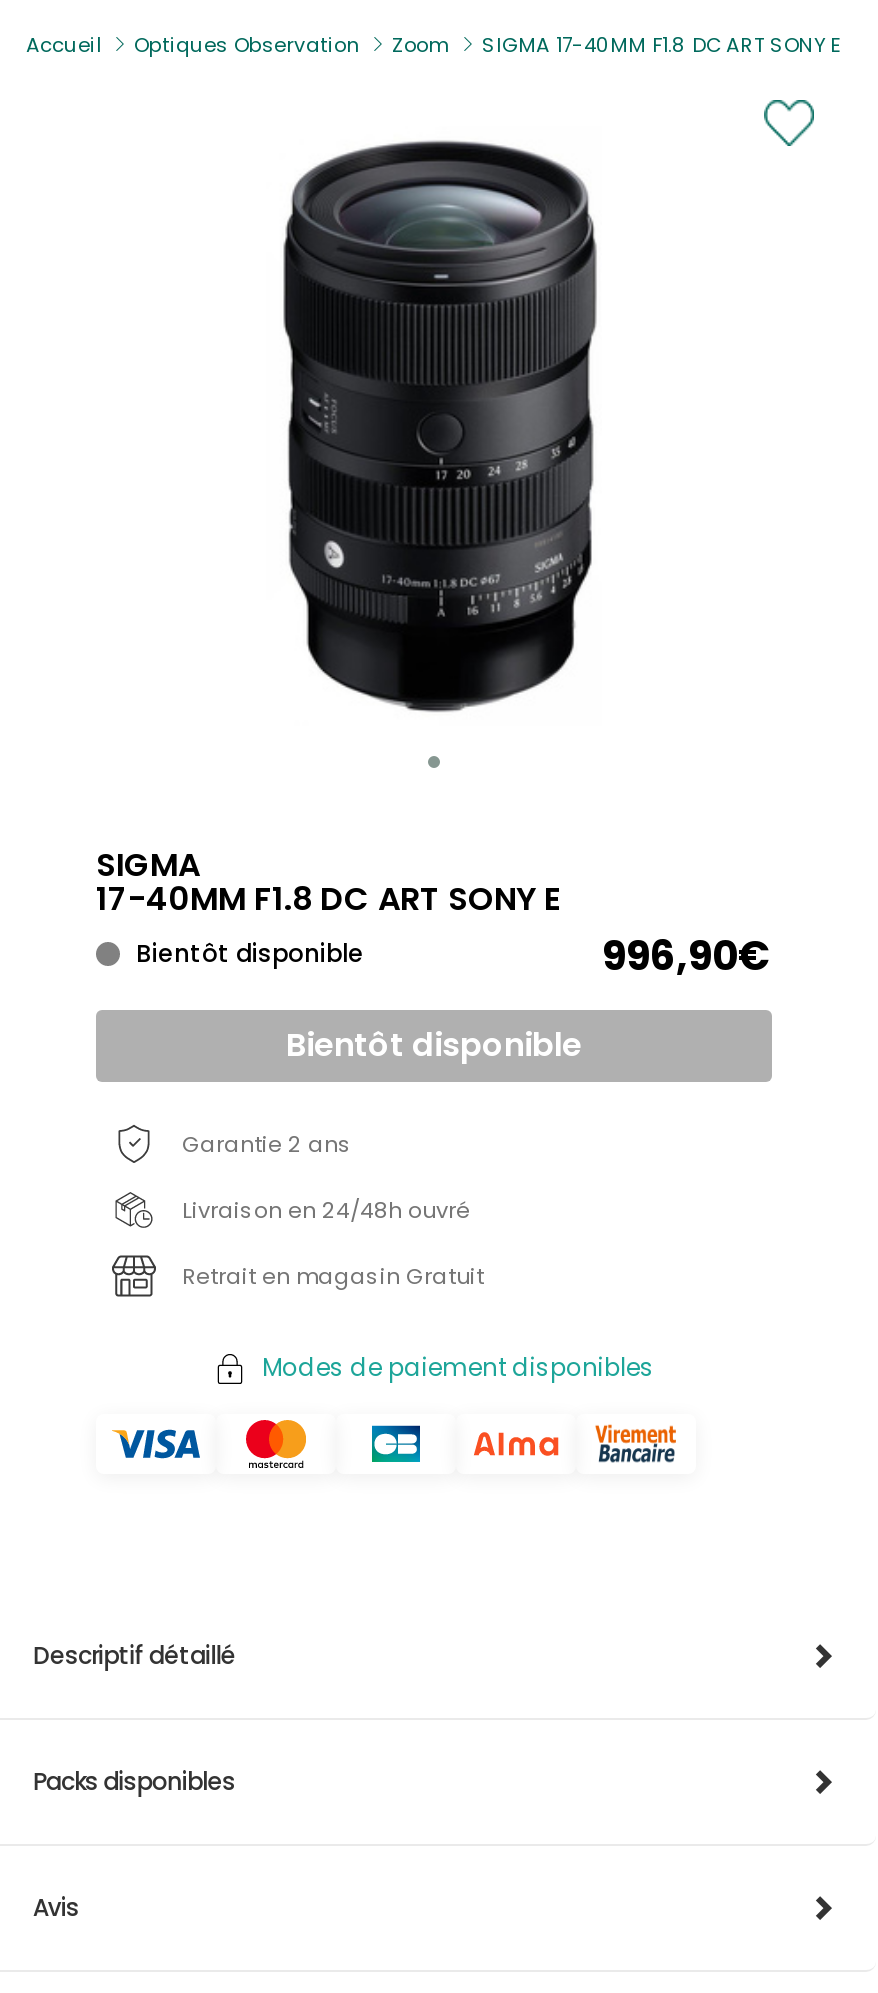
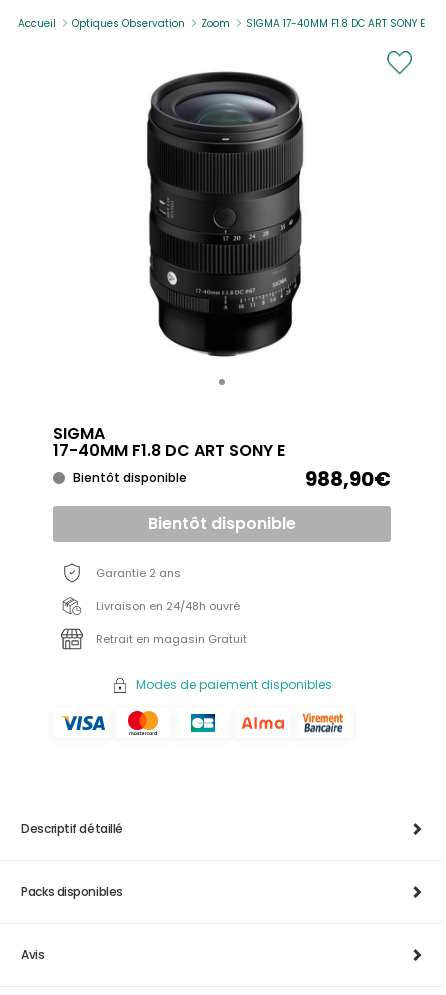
[602,928,772,984] 996,90€ -> [305,465,391,493] 988,90€

